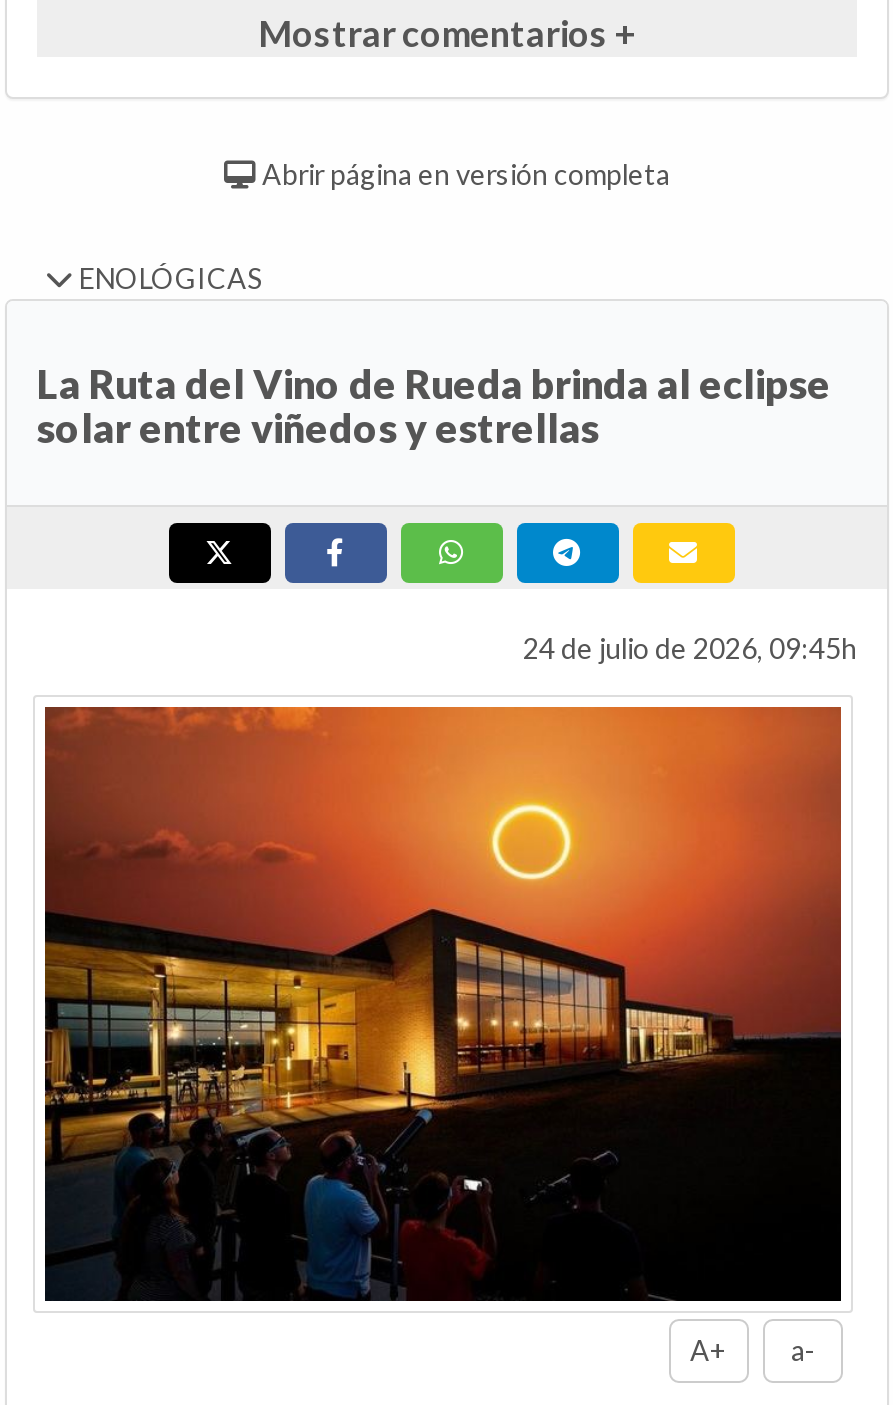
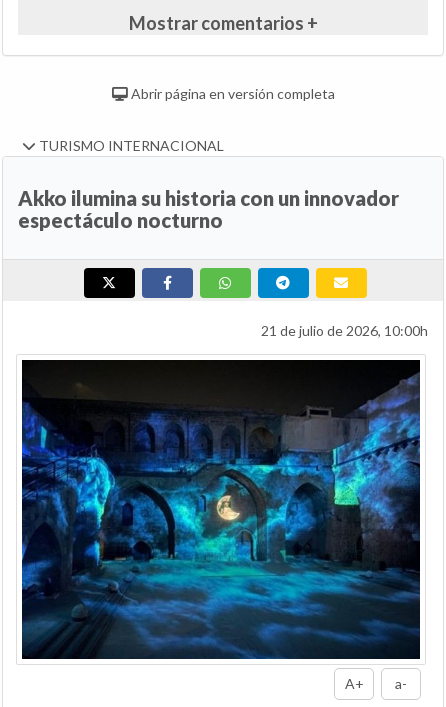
[73,261,263,295] ENOLÓGICAS -> [36,137,224,154] TURISMO INTERNACIONAL
[37,359,831,451] La Ruta del Vino de Rueda brinda al eclipse | solar entre viñedos y estrellas -> [18,186,399,232] Akko ilumina su historia con un innovador | espectáculo nocturno
[523,631,857,665] 24 de julio de 2026, 09:45h -> [261,322,428,339] 21 de julio de 2026, 10:00h
[43,706,843,1304] [image] -> [21,359,421,660] [image]

